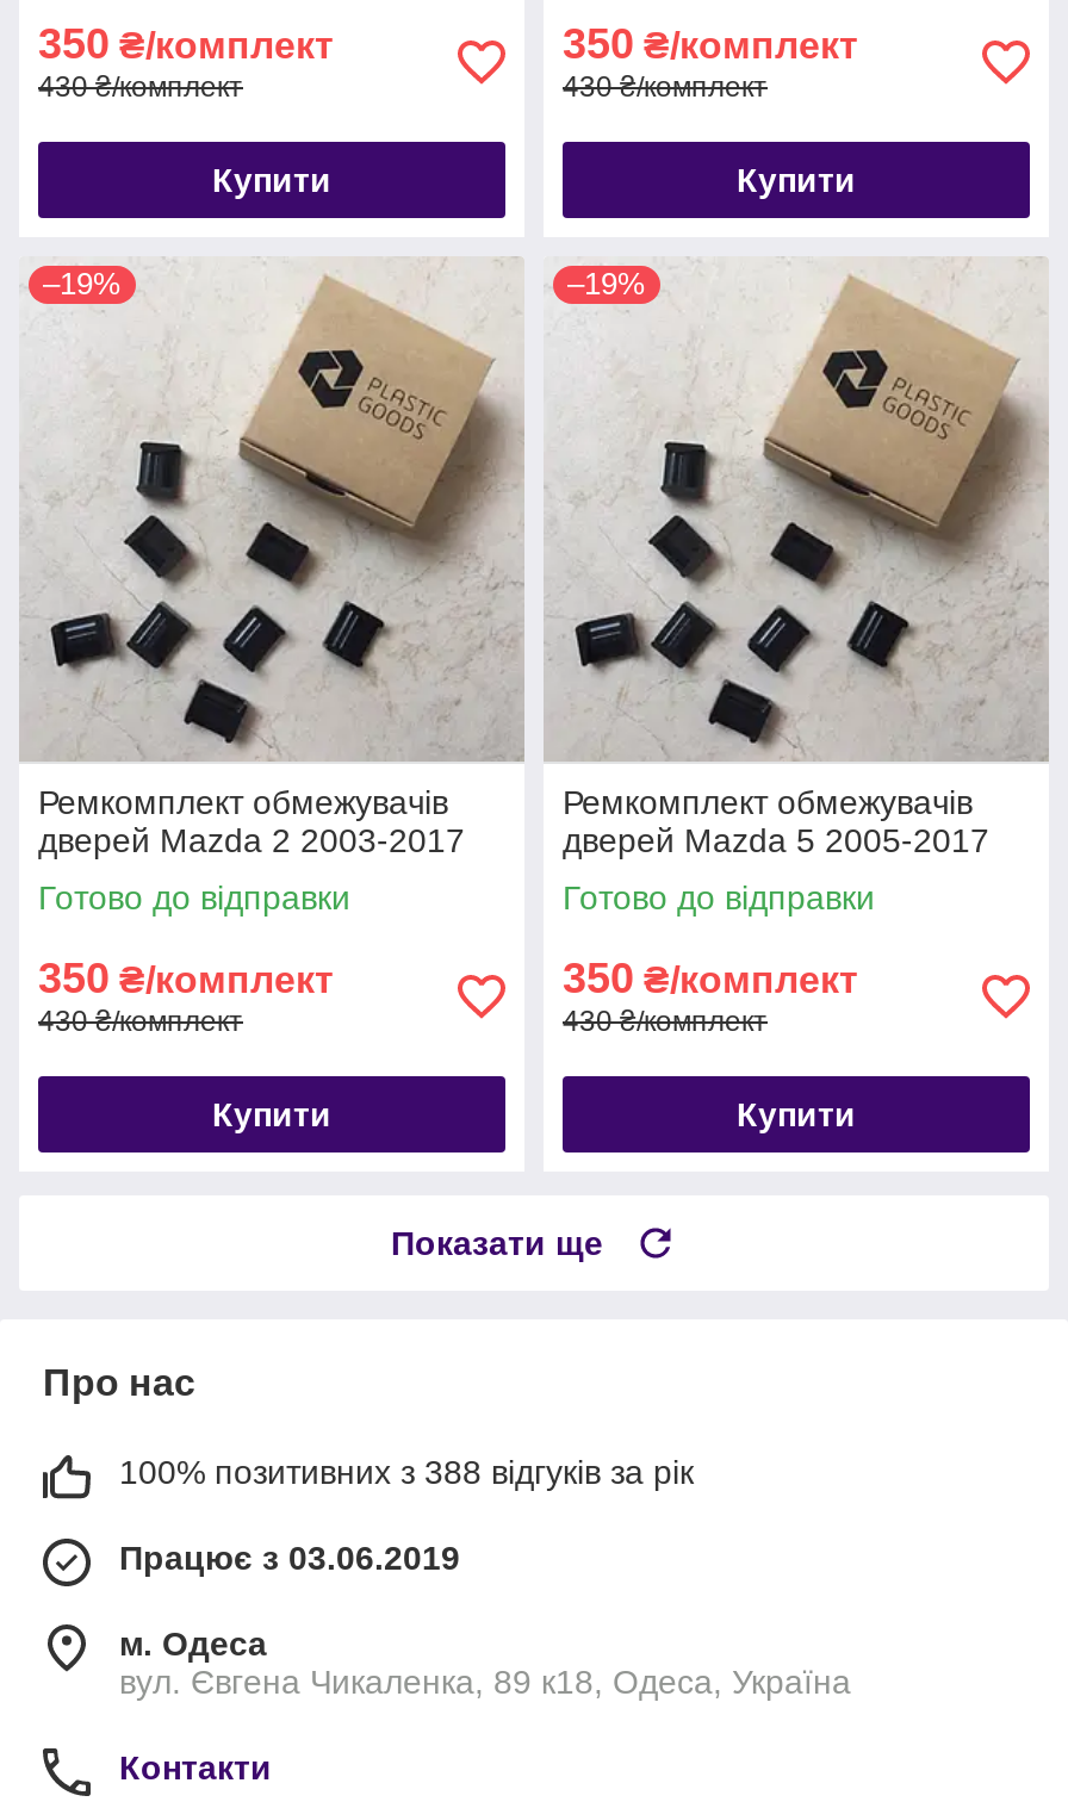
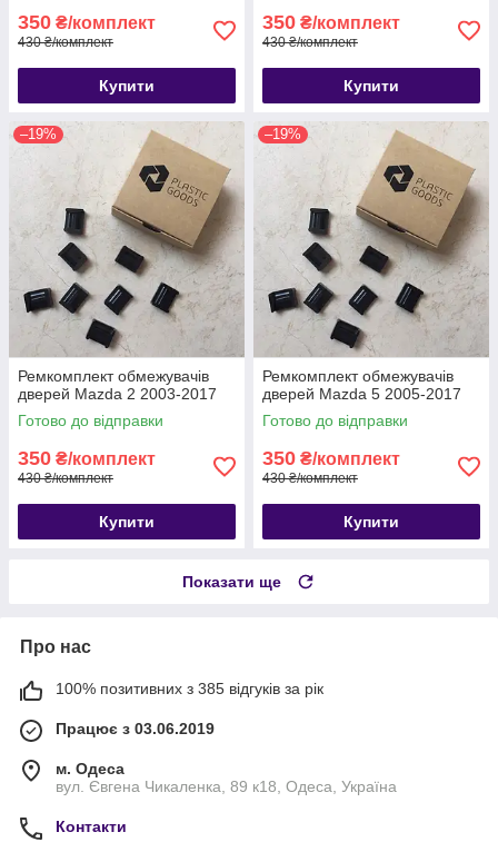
[119,1454,694,1492] 100% позитивних з 388 відгуків за рік -> [56,680,323,698] 100% позитивних з 385 відгуків за рік

